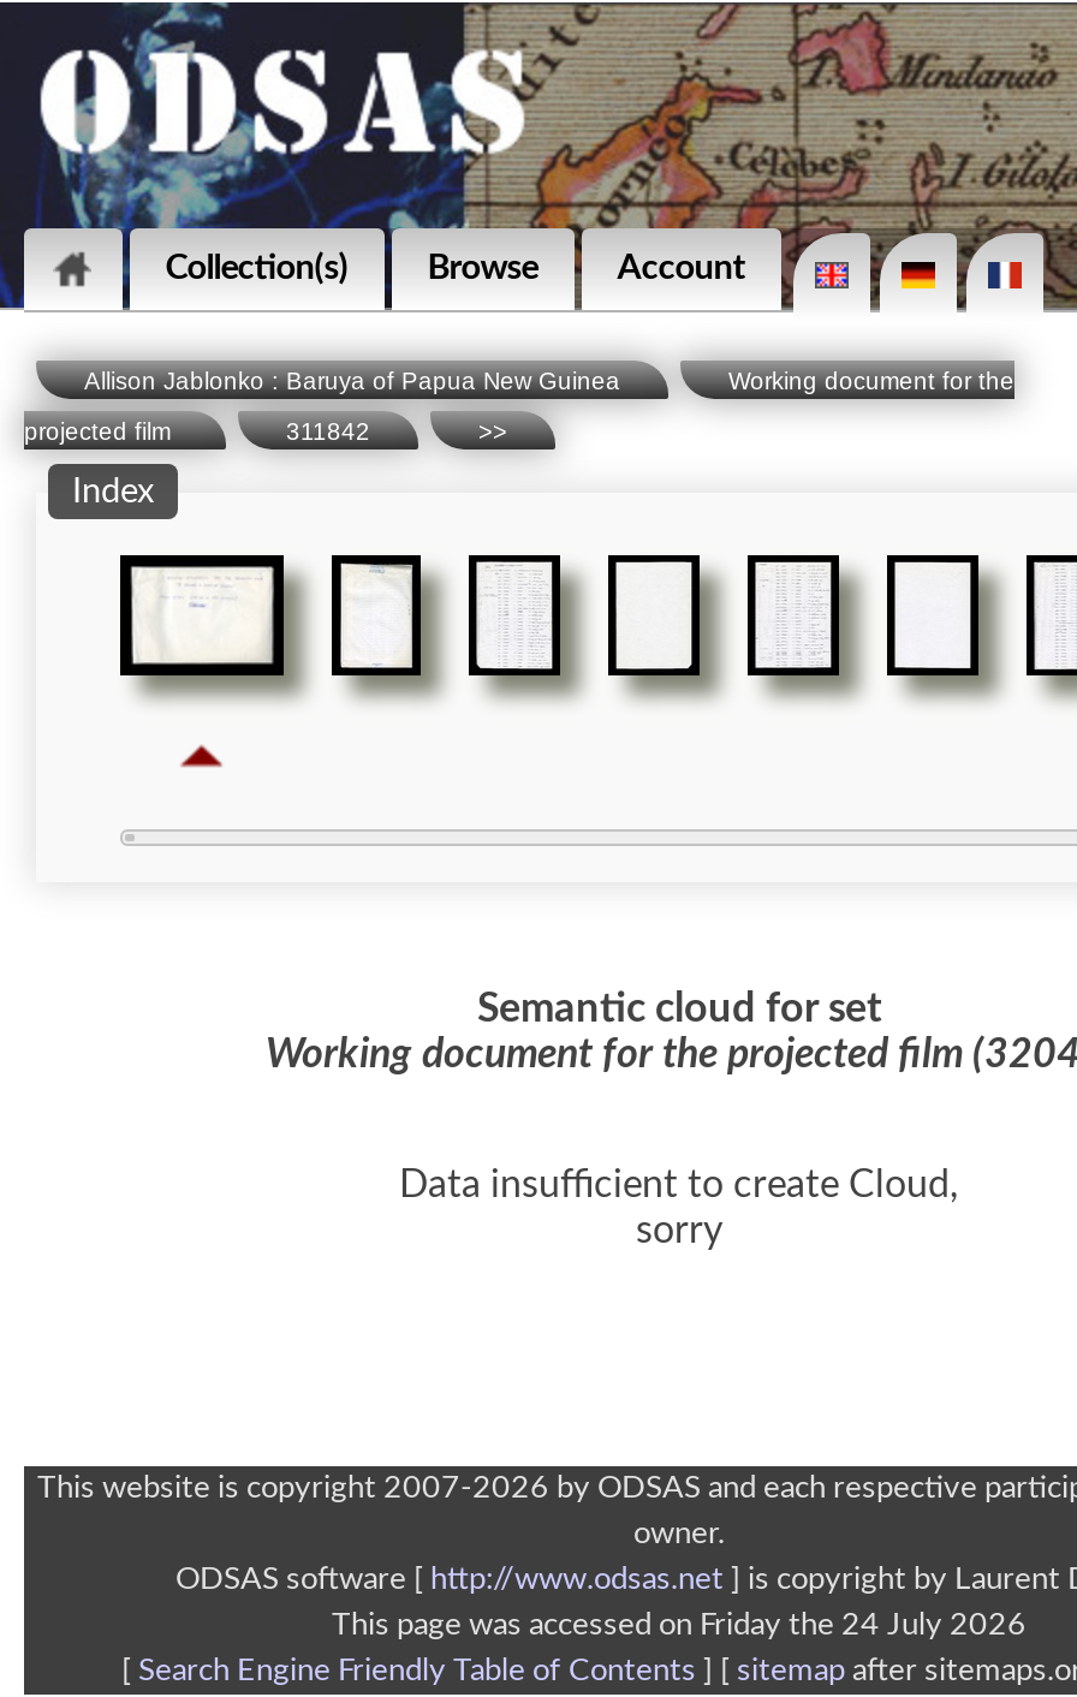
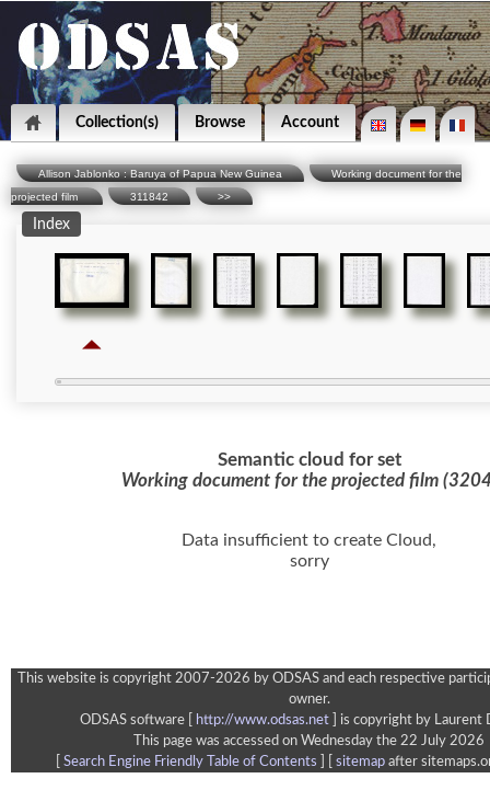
[332,1610,1027,1639] This page was accessed on Friday the 24 July 2026 -> [133,734,485,747] This page was accessed on Wednesday the 22 July 2026

